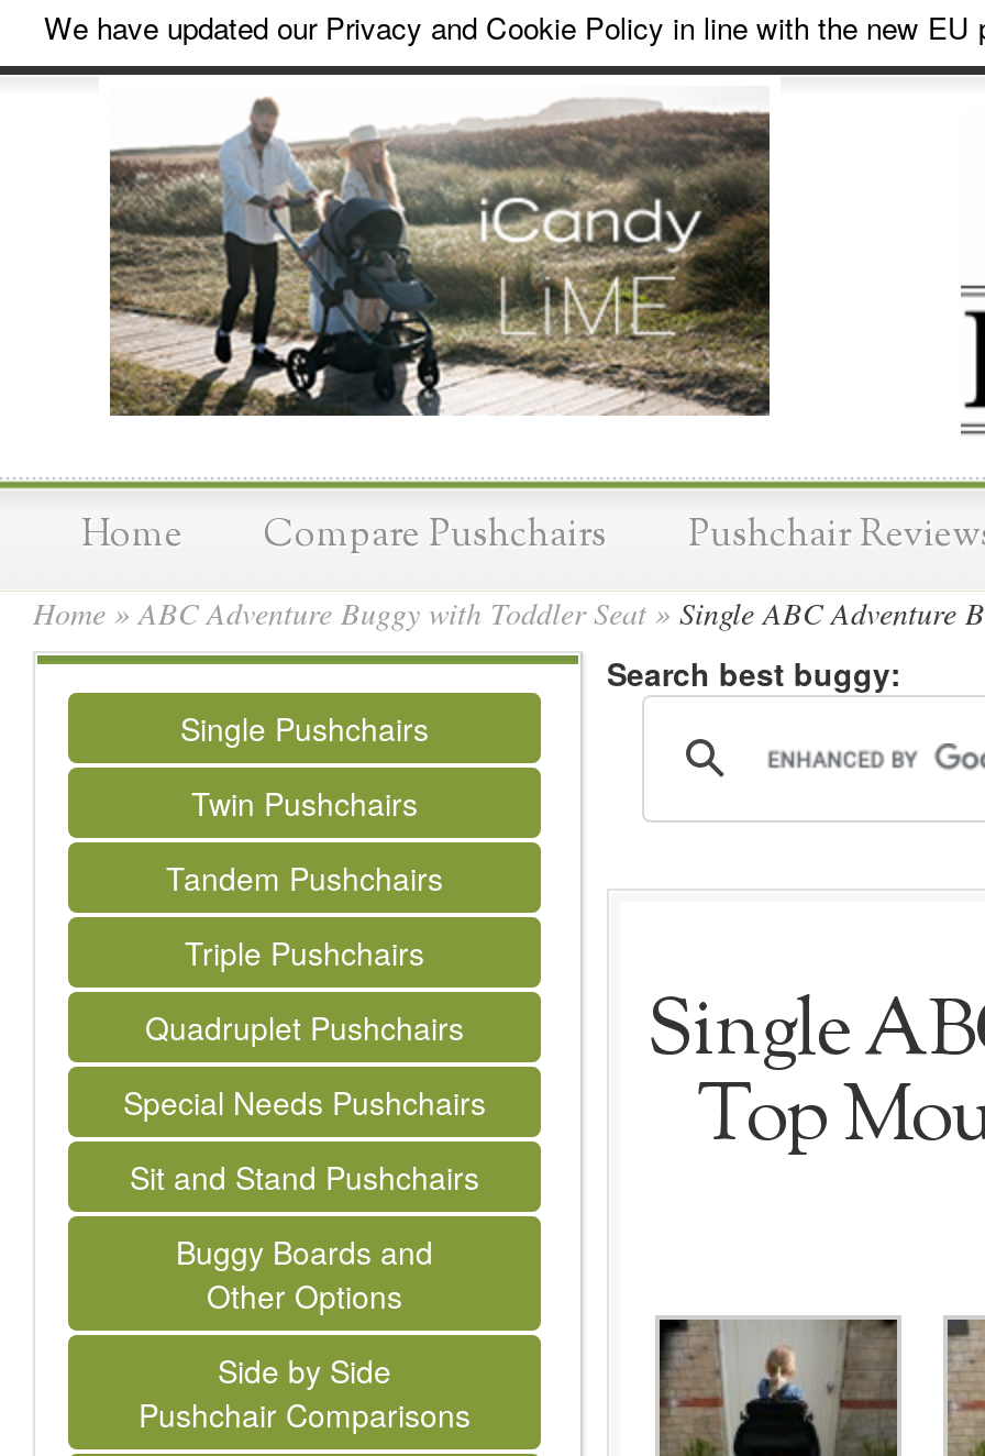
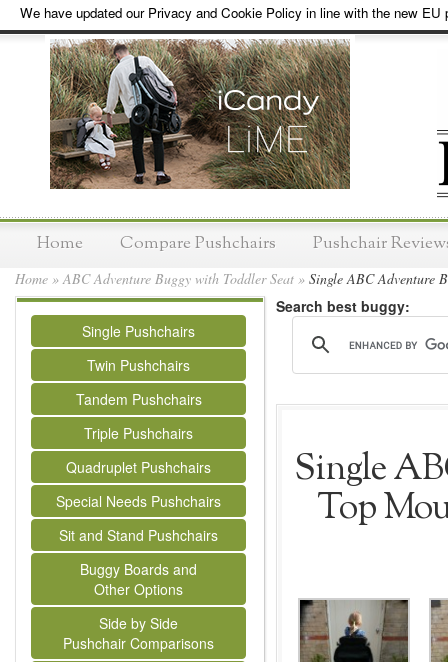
[110,86,770,418] [image] -> [49,38,351,190] [image]

